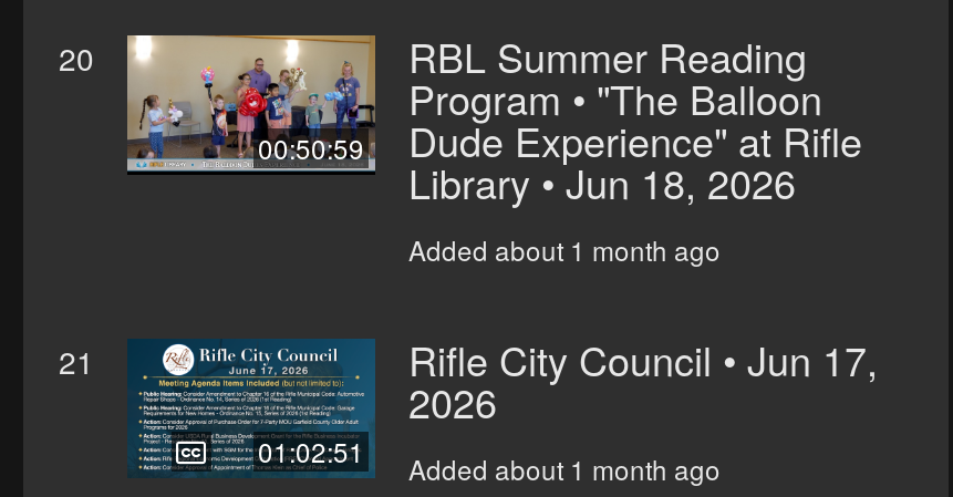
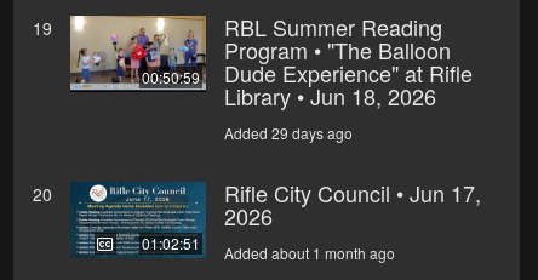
[59,36,94,80] 20 -> [33,16,52,40] 19
[408,230,721,268] Added about 1 month ago -> [224,123,353,143] Added 29 days ago
[59,339,94,383] 21 -> [33,182,52,206] 20

